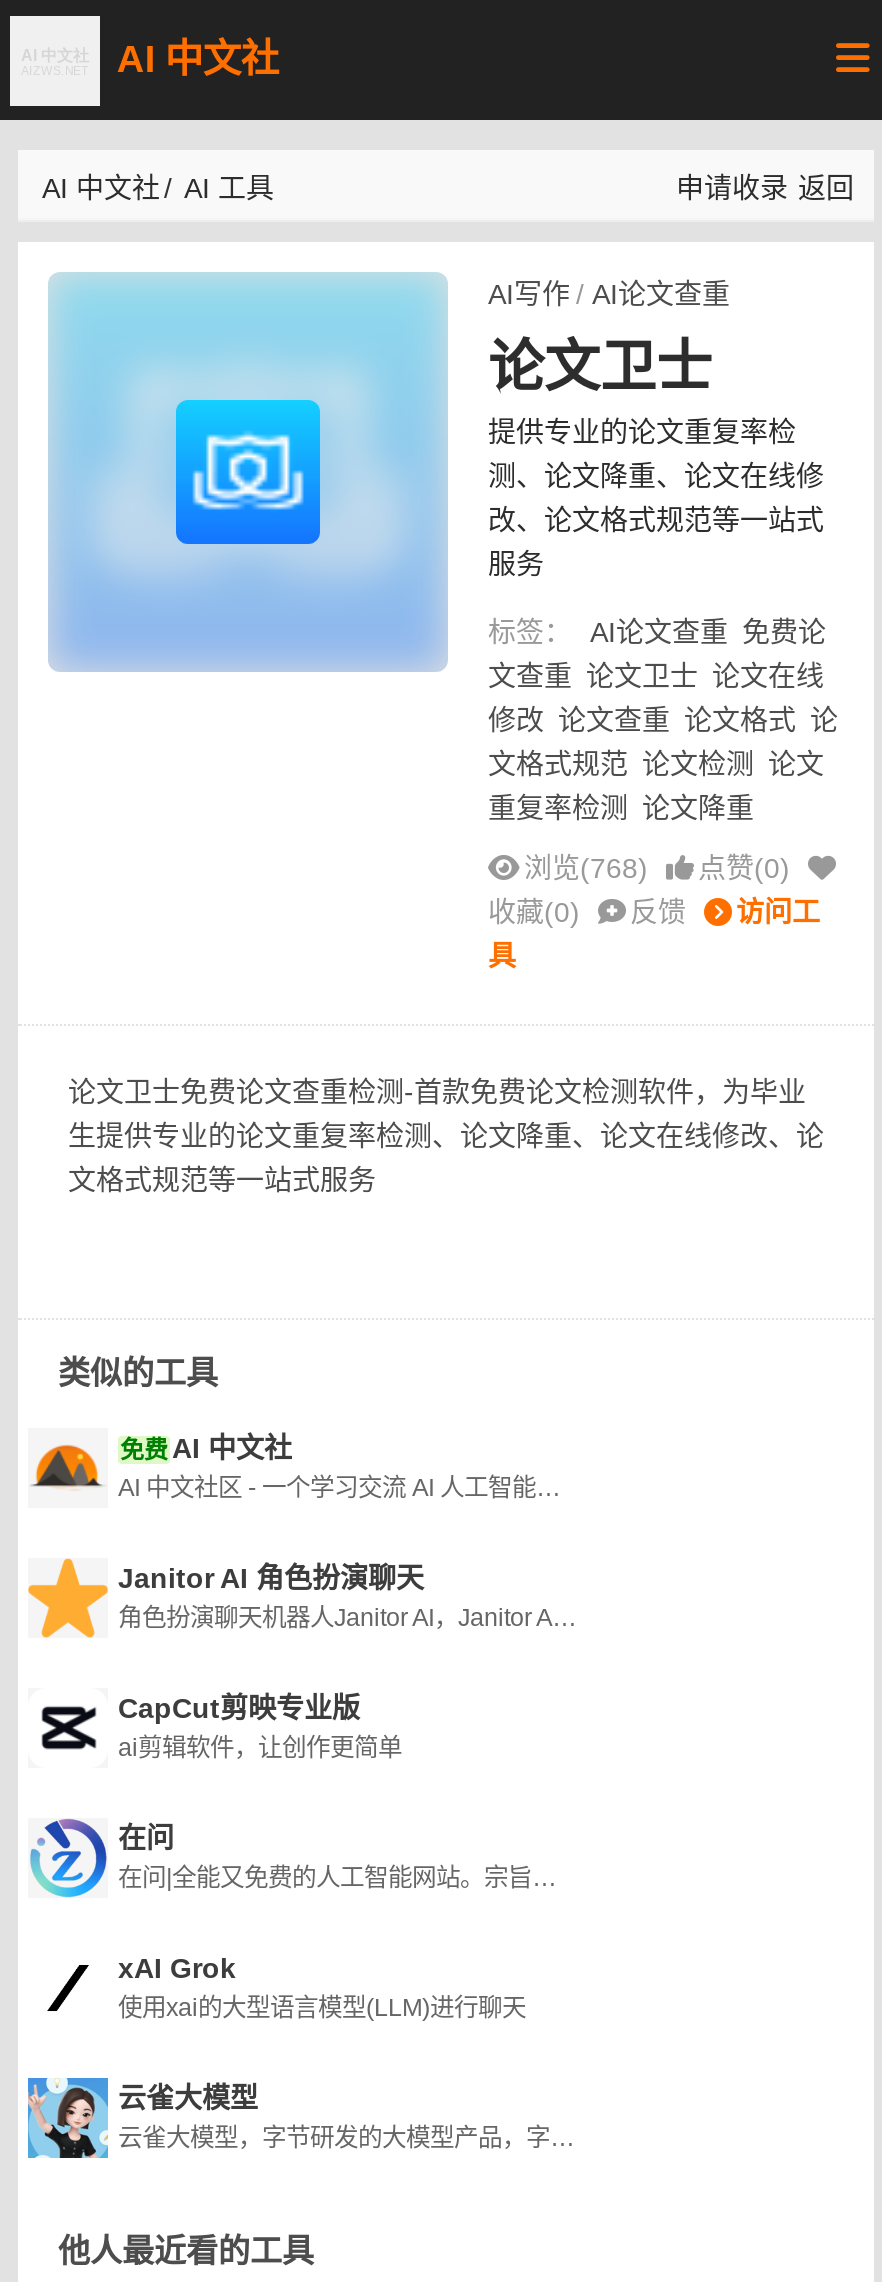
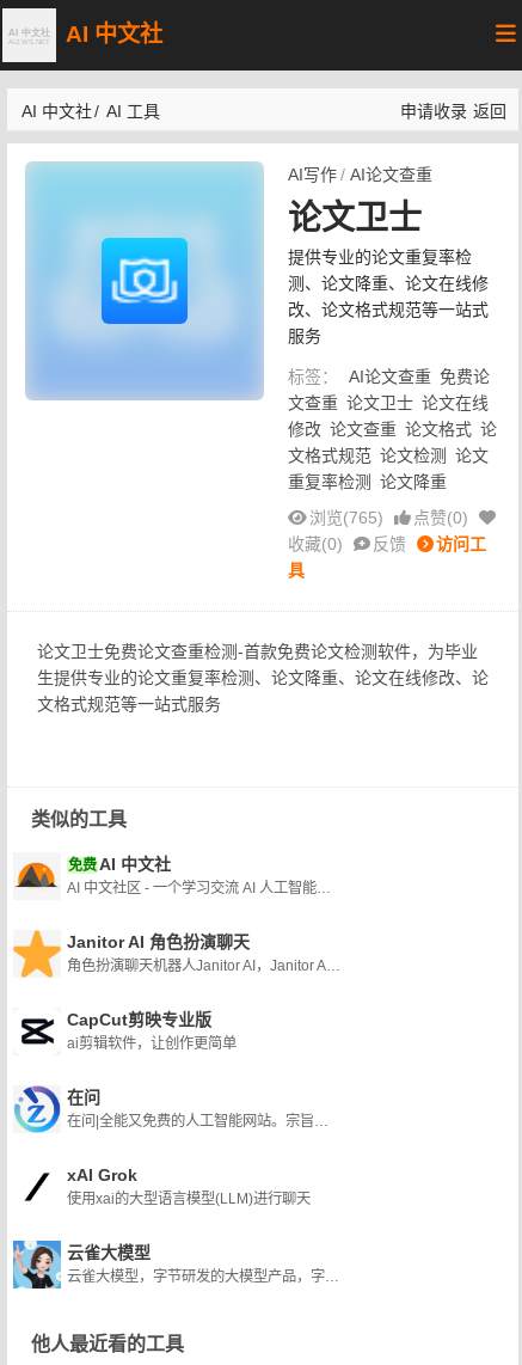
[524,852,790,884] 浏览(768) 点赞(0) -> [309,508,468,527] 浏览(765) 点赞(0)

